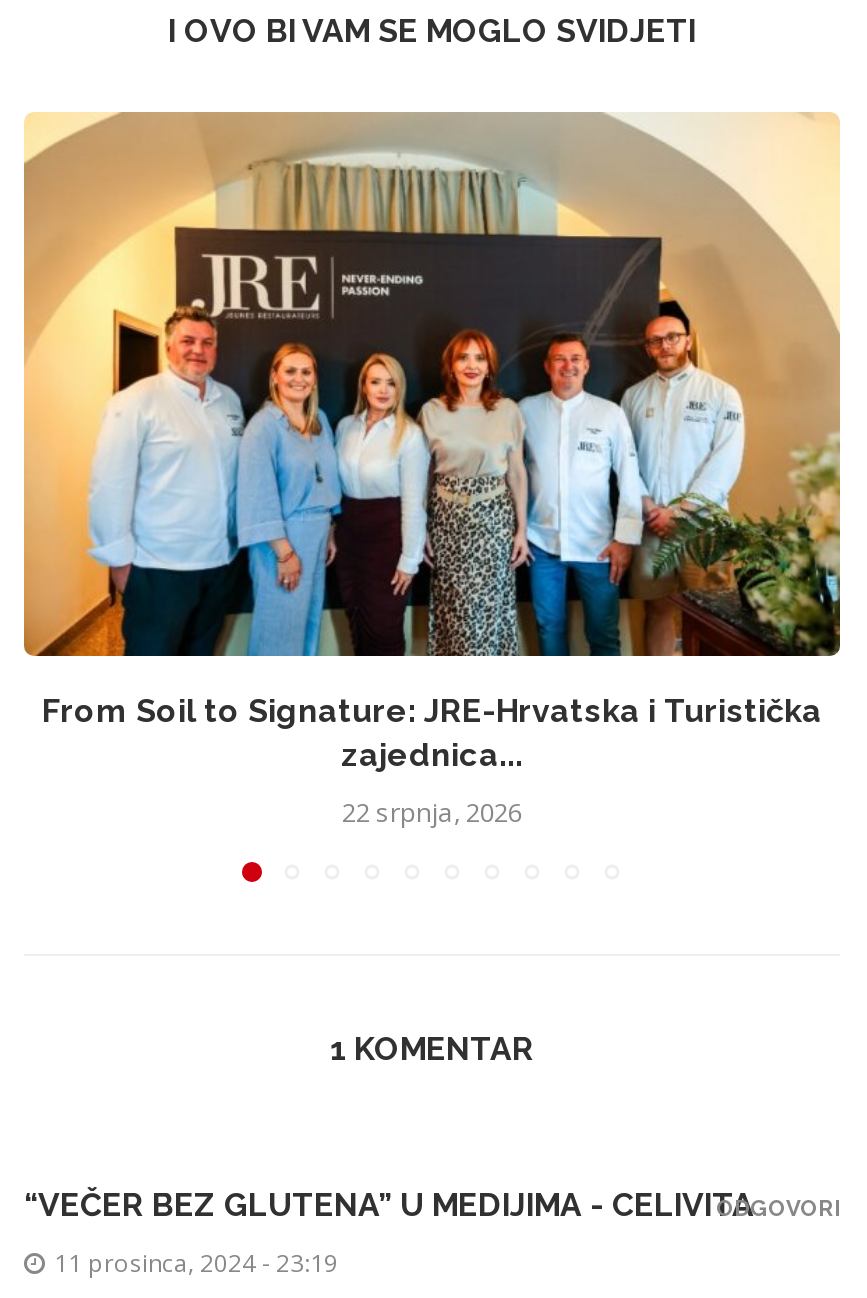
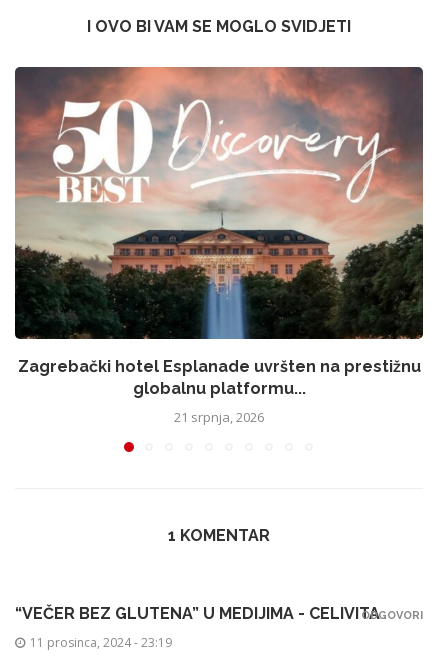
[22,110,842,774] [image] | From Soil to Signature: JRE-Hrvatska i Turistička | zajednica... -> [14,66,424,398] [image] | Zagrebački hotel Esplanade uvršten na prestižnu | globalnu platformu...
[342,794,522,830] 22 srpnja, 2026 -> [174,408,264,426] 21 srpnja, 2026

